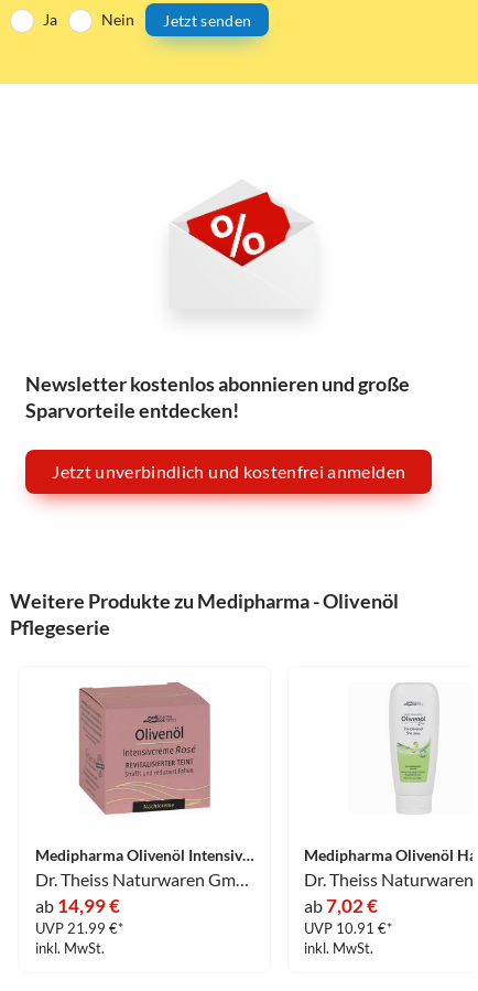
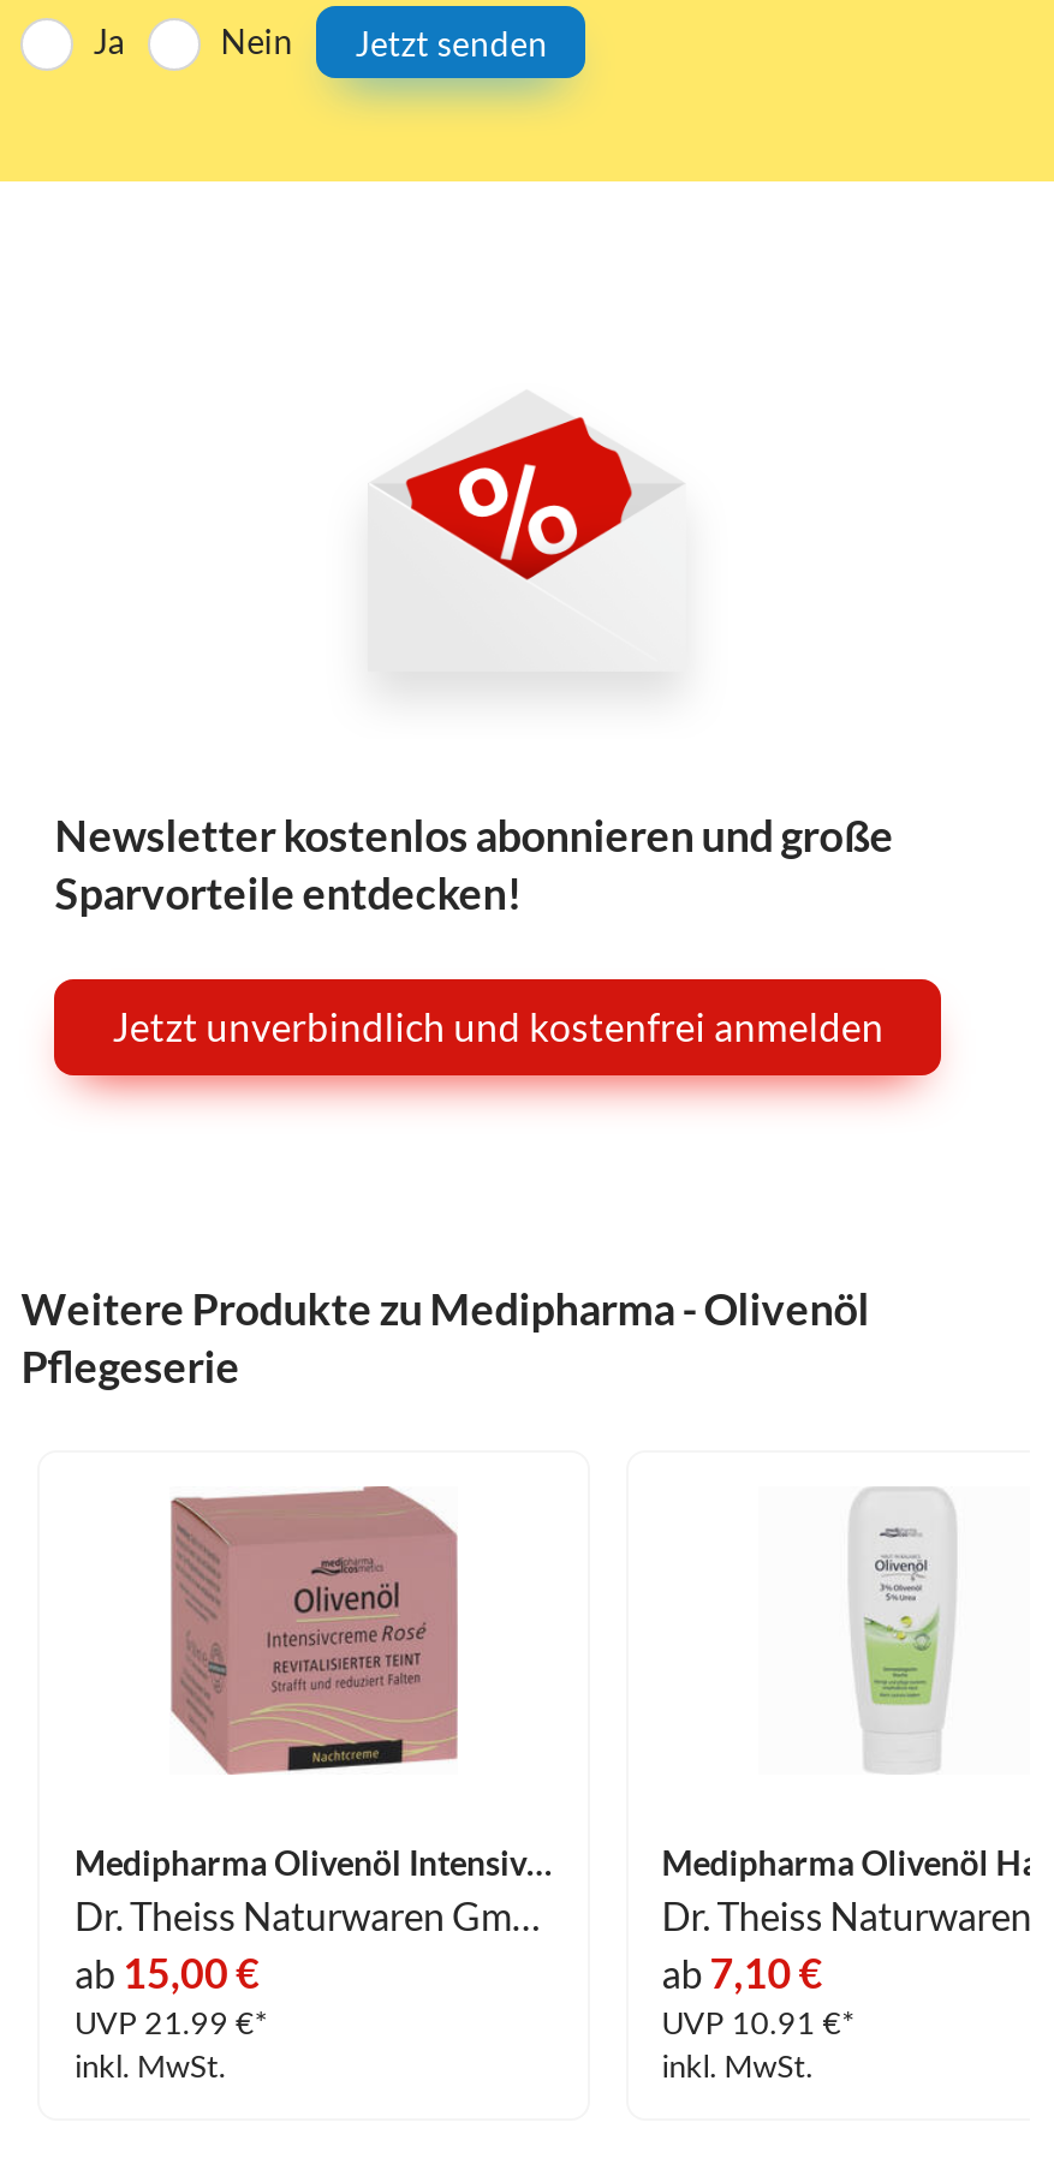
[35,894,119,917] ab 14,99 € -> [75,1947,260,1998] ab 15,00 €
[304,894,378,917] ab 7,02 € -> [662,1947,823,1998] ab 7,10 €

